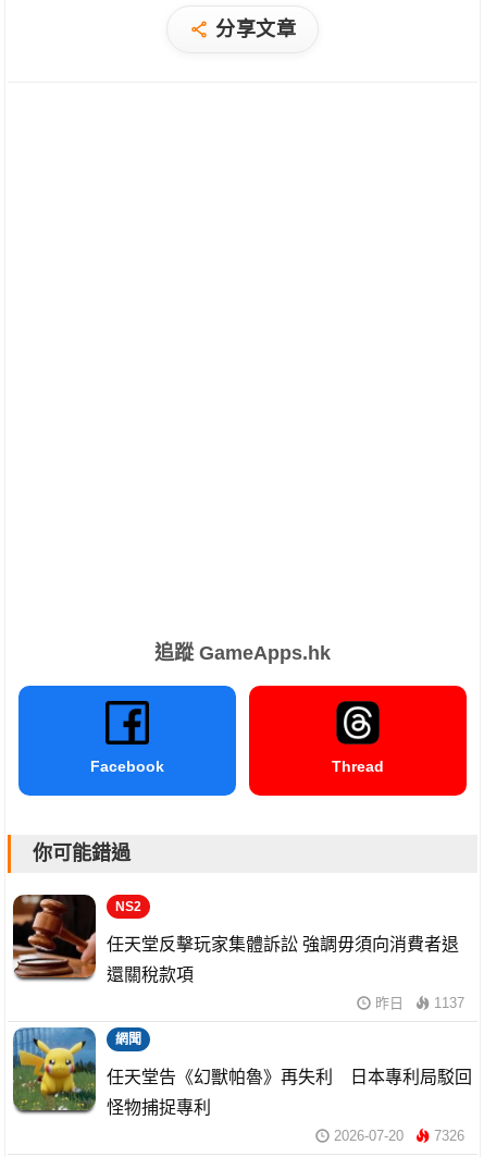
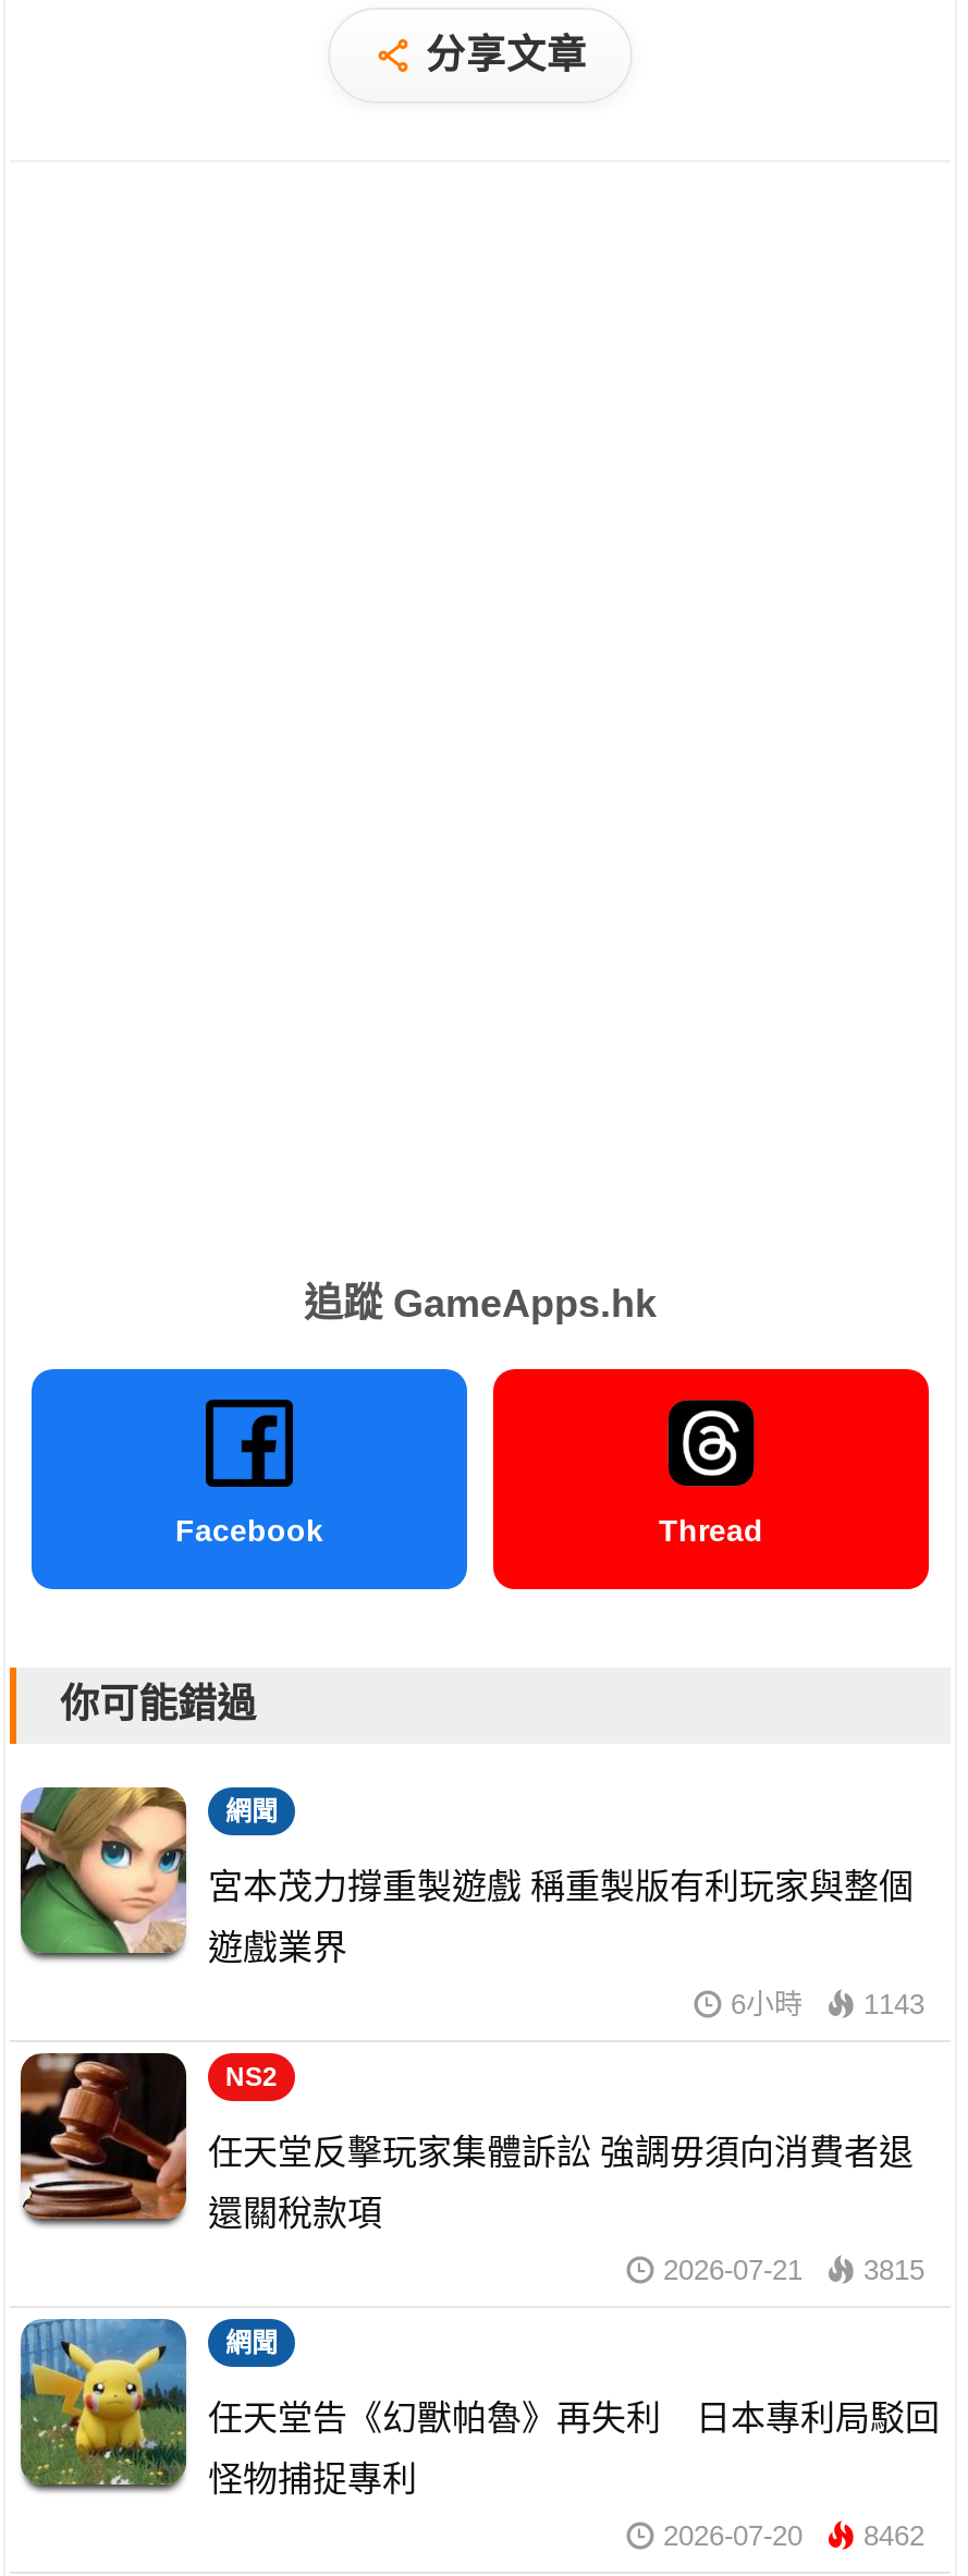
none -> [19,1785,924,2020] [image] | 網聞 | 宮本茂力撐重製遊戲 稱重製版有利玩家與整個 | 遊戲業界 | 6小時 | 1143
[375,995,464,1011] 昨日 | 1137 -> [663,2254,924,2286] 2026-07-21 | 3815
[334,1128,464,1144] 2026-07-20 7326 -> [663,2519,924,2552] 2026-07-20 8462

